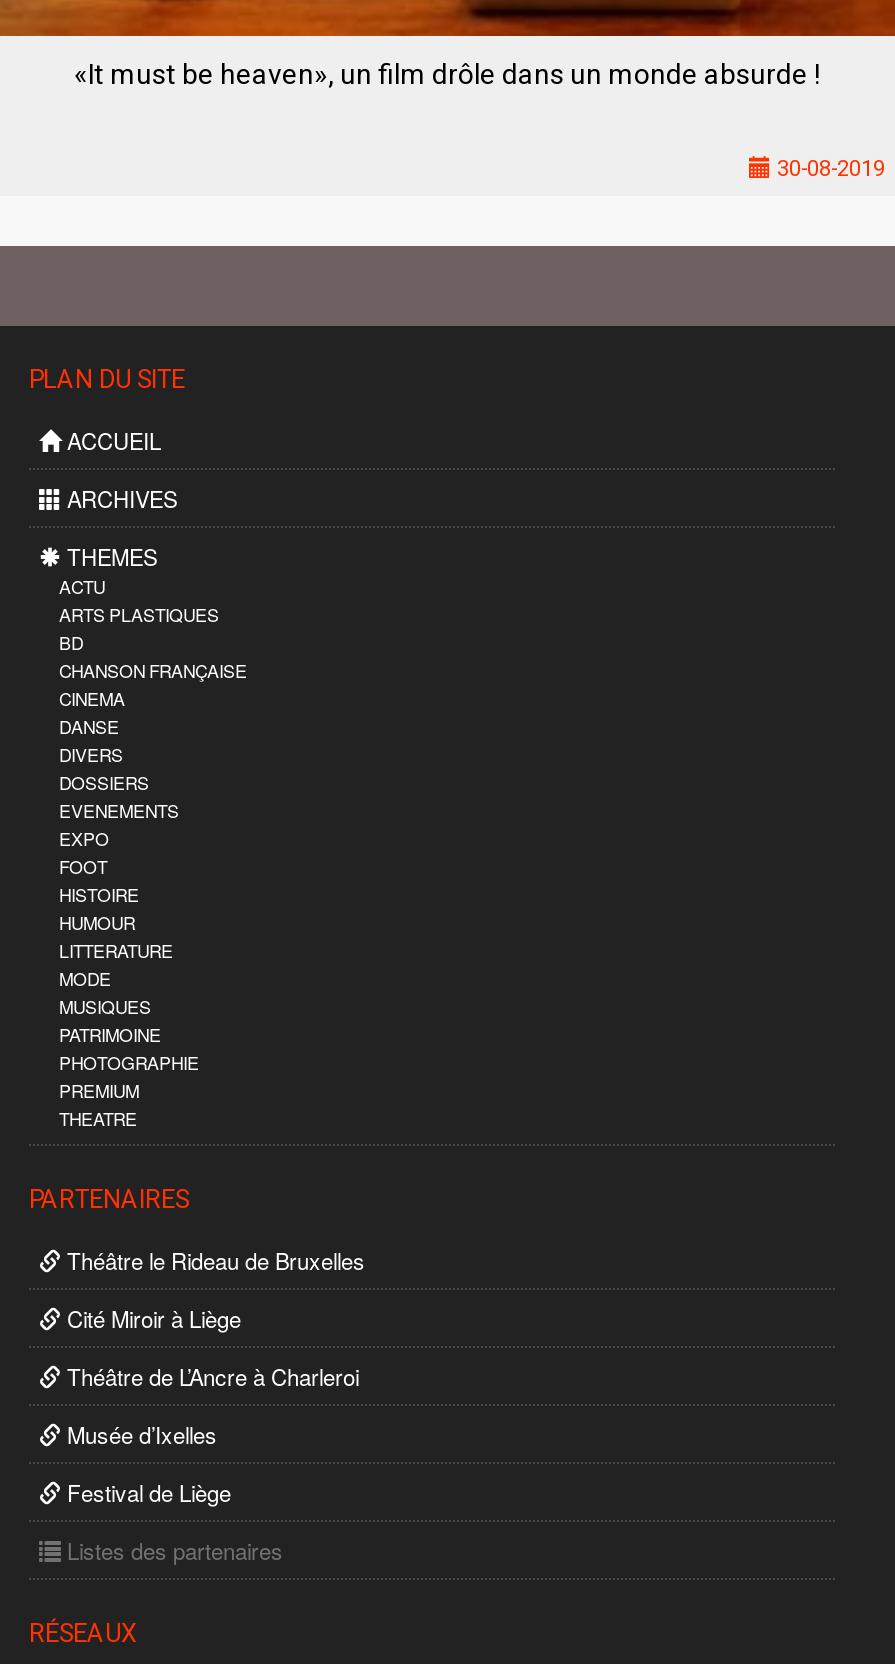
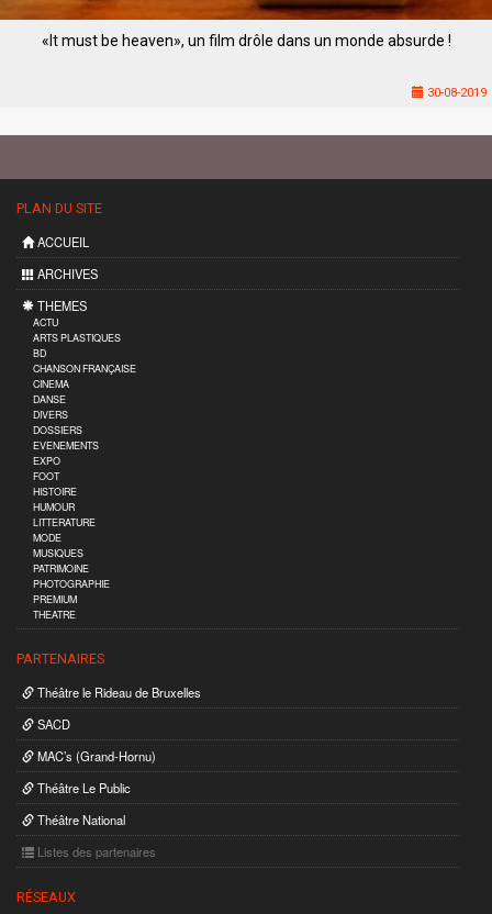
[61,1302,241,1334] Cité Miroir à Liège -> [34,715,70,733] SACD
[61,1360,359,1392] Théâtre de L’Ancre à Charleroi -> [34,747,156,765] MAC’s (Grand-Hornu)
[61,1418,217,1450] Musée d’Ixelles -> [34,779,131,796] Théâtre Le Public
[61,1476,231,1508] Festival de Liège -> [34,811,125,828] Théâtre National

